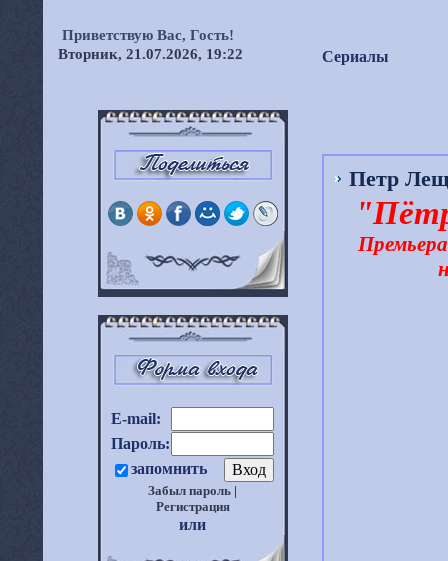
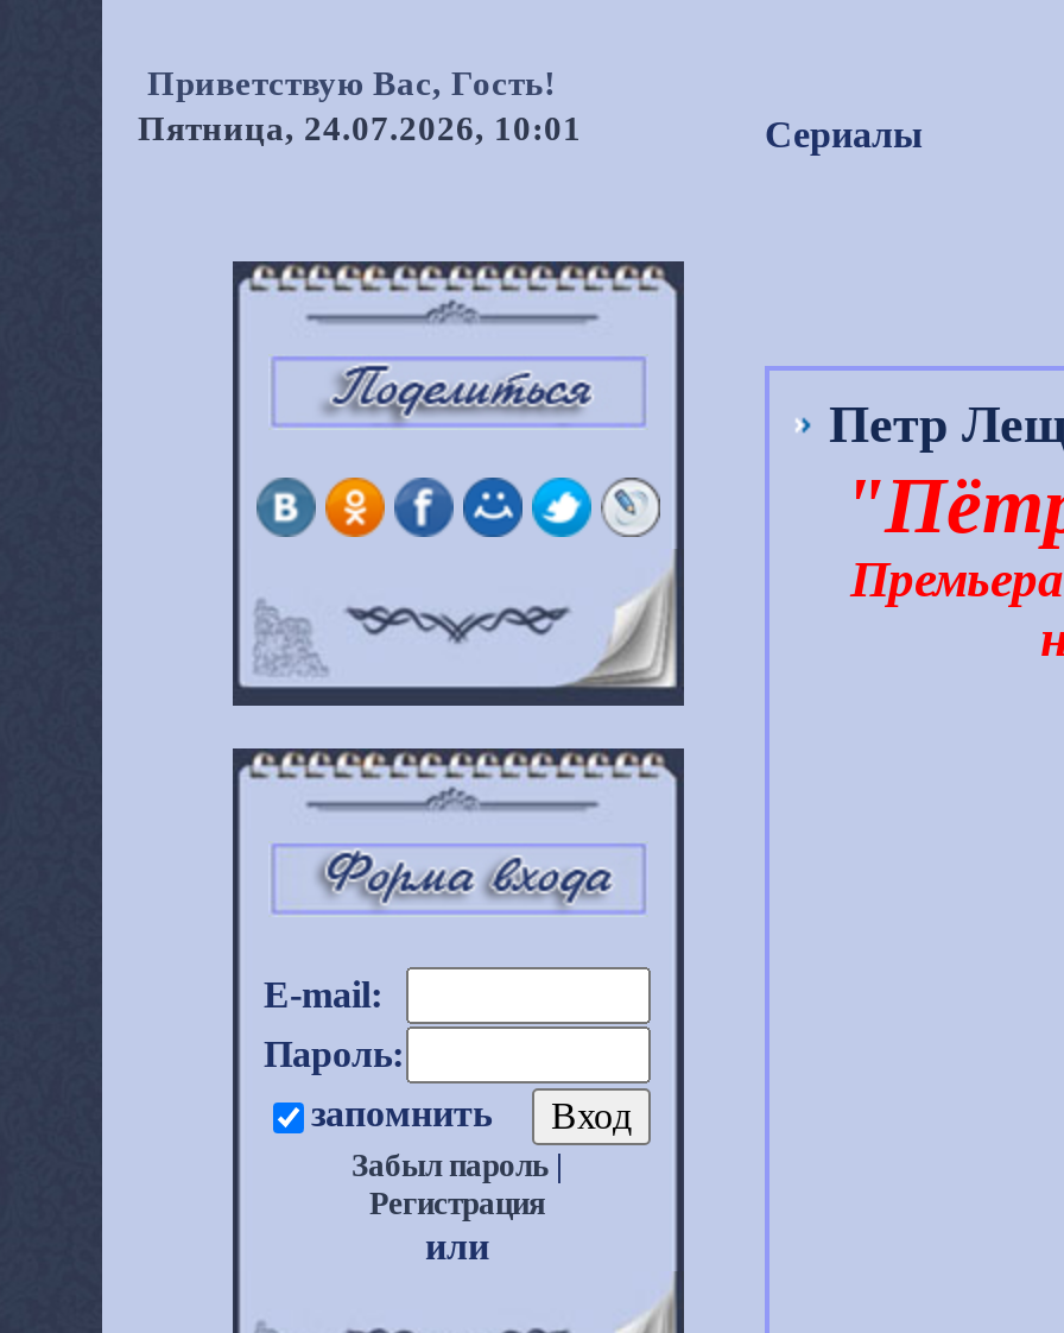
[58,46,243,62] Вторник, 21.07.2026, 19:22 -> [138,109,582,147] Пятница, 24.07.2026, 10:01

